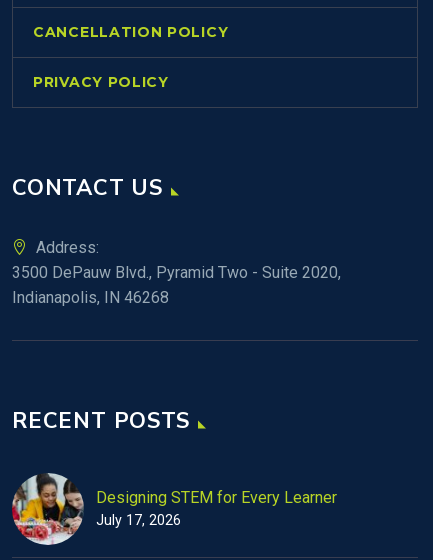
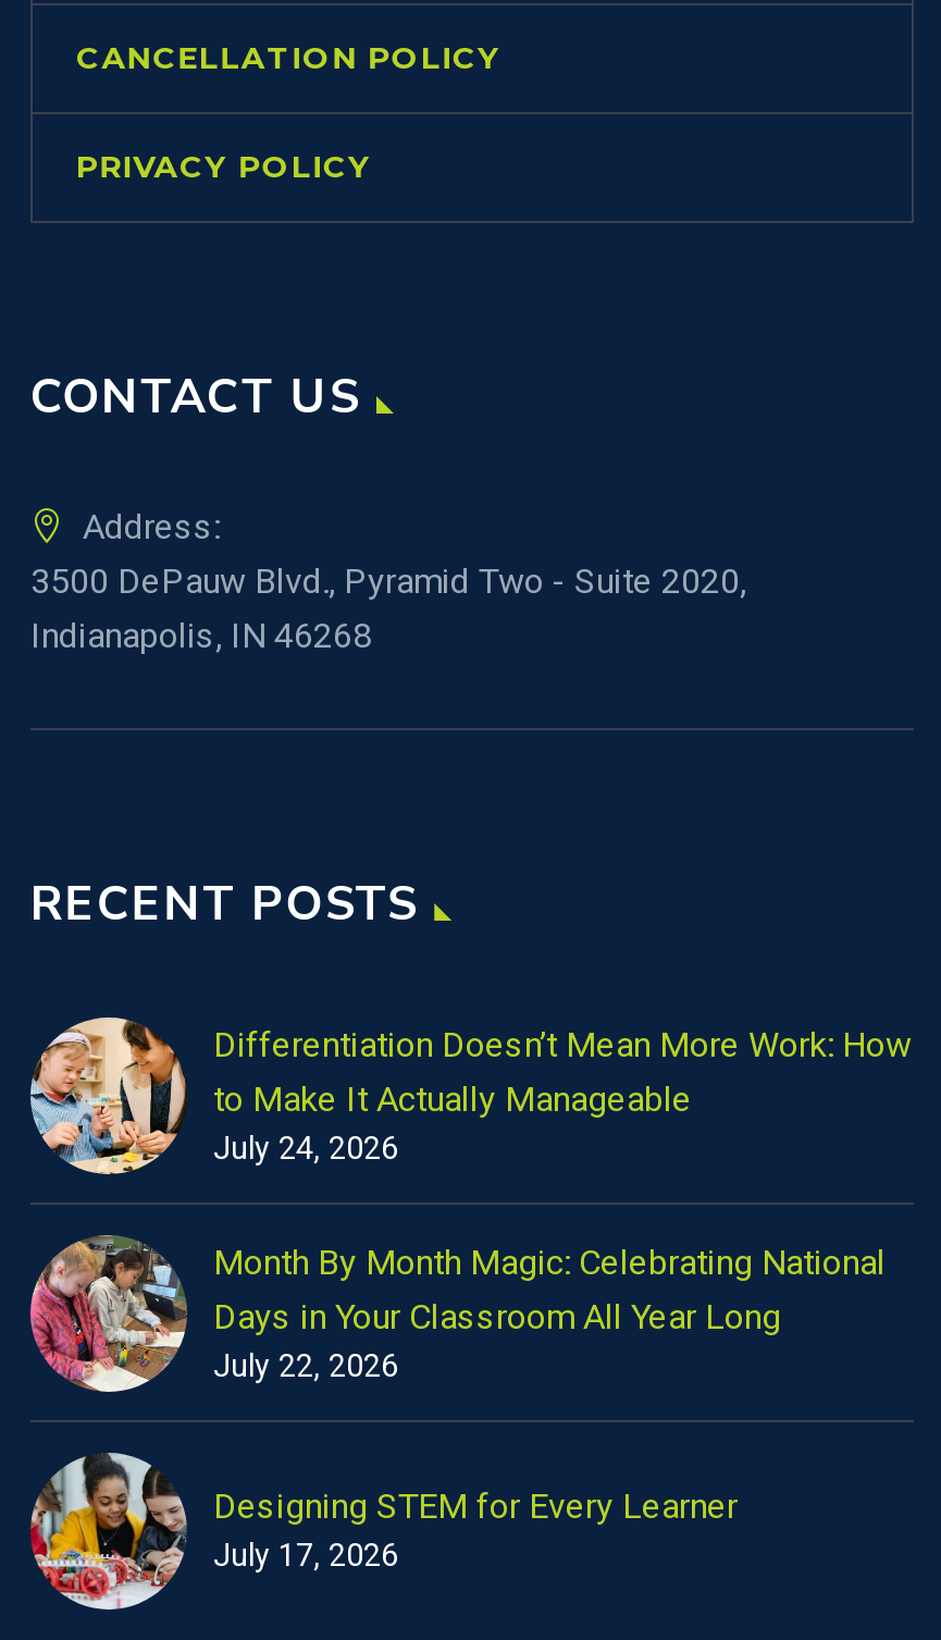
none -> [28,1015,912,1382] [image] | Differentiation Doesn’t Mean More Work: How | to Make It Actually Manageable | July 24, 2026 | Month By Month Magic: Celebrating National | Days in Your Classroom All Year Long | July 22, 2026
none -> [28,1233,183,1394] [image]

